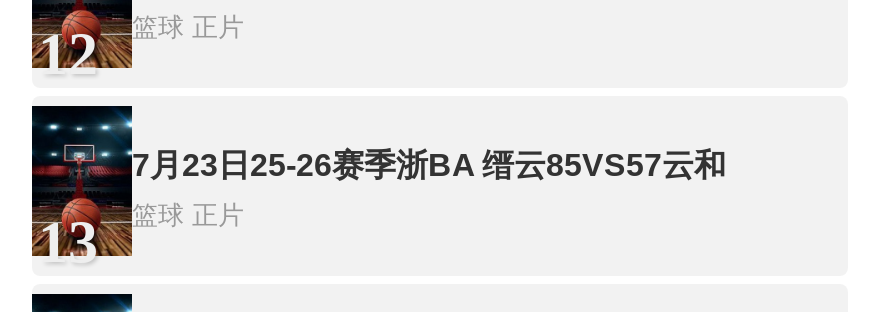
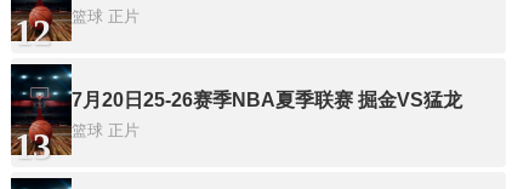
[132,148,726,182] 7月23日25-26赛季浙BA 缙云85VS57云和 -> [72,90,462,110] 7月20日25-26赛季NBA夏季联赛 掘金VS猛龙

